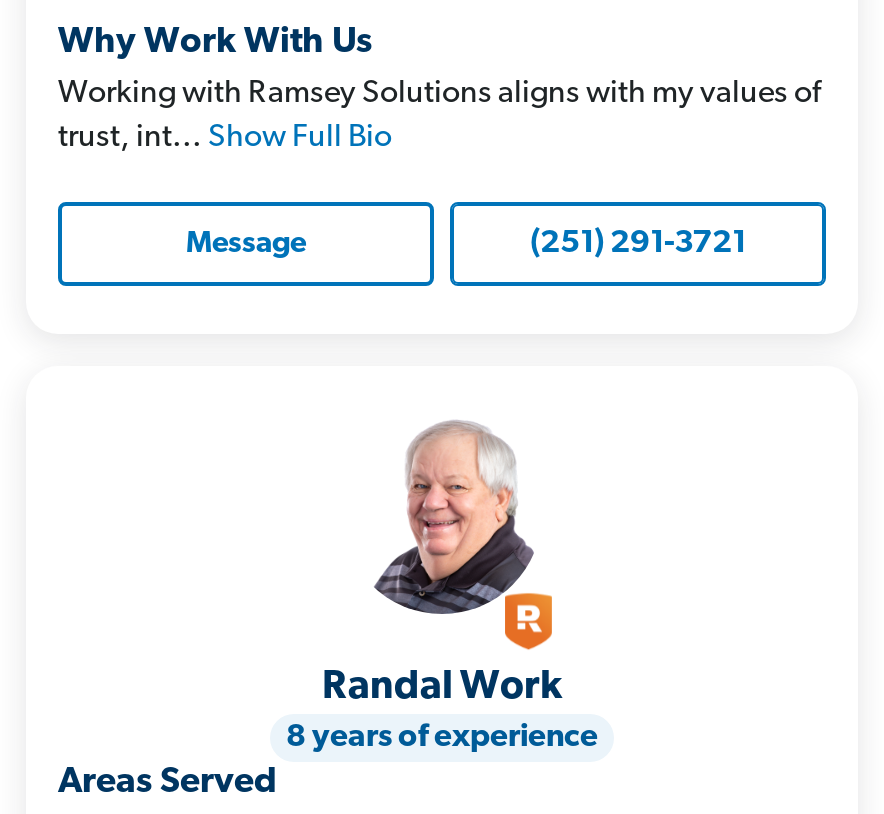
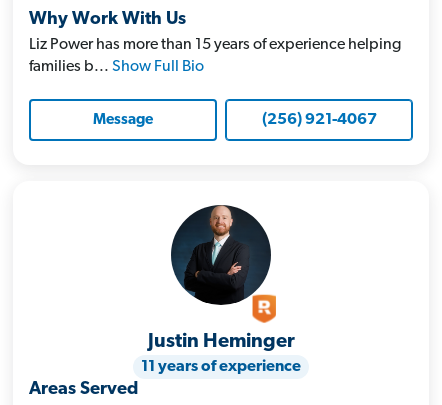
[58,79,820,155] Working with Ramsey Solutions aligns with my values of | trust, int... Show Full Bio -> [29,37,401,75] Liz Power has more than 15 years of experience helping | families b... Show Full Bio
[530,229,746,261] (251) 291-3721 -> [261,112,376,128] (256) 921-4067
[286,414,598,755] [image] | Randal Work | 8 years of experience -> [141,204,301,375] [image] | Justin Heminger | 11 years of experience

